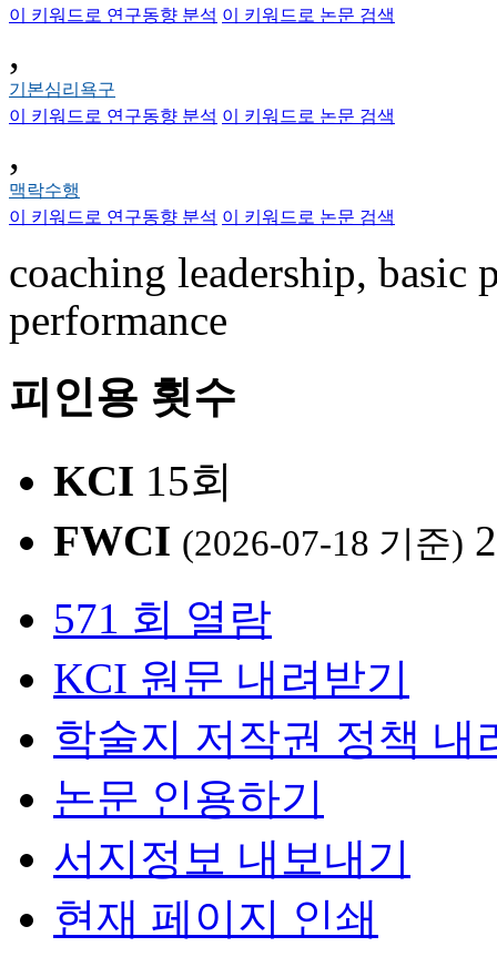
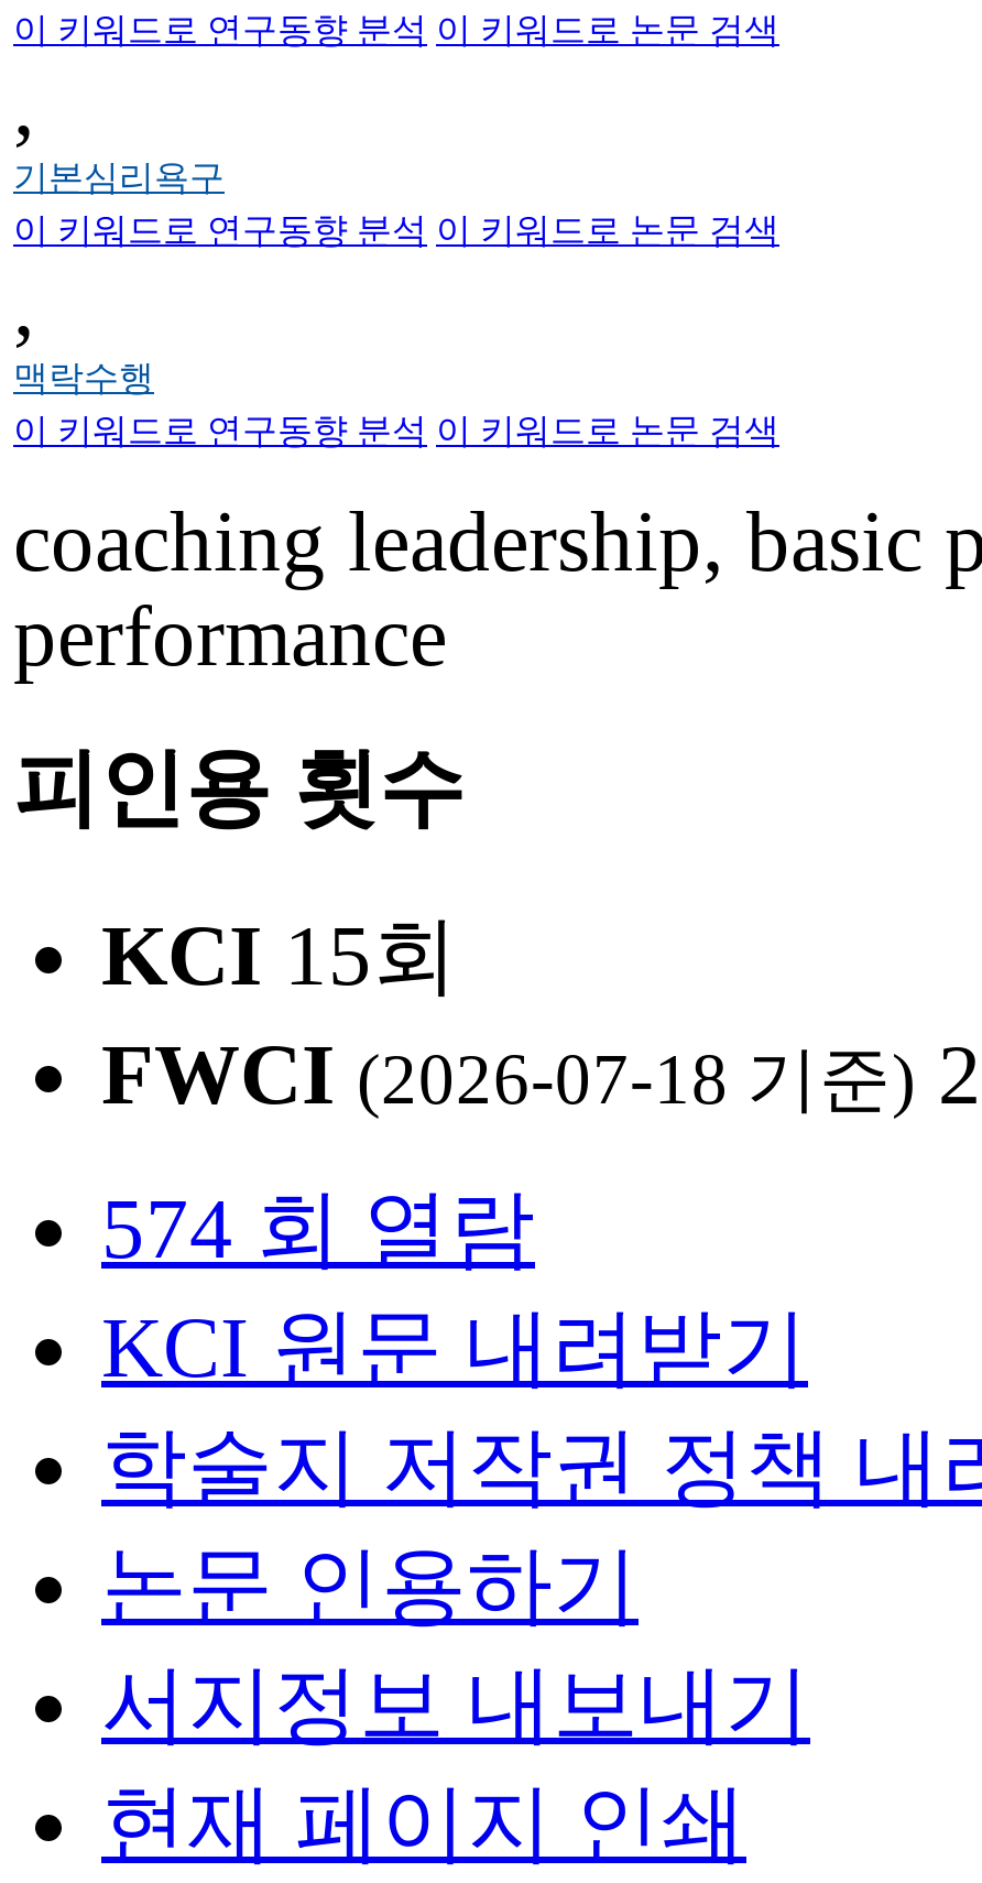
[53,594,272,642] 571 회 열람 -> [101,1180,535,1274] 574 회 열람

